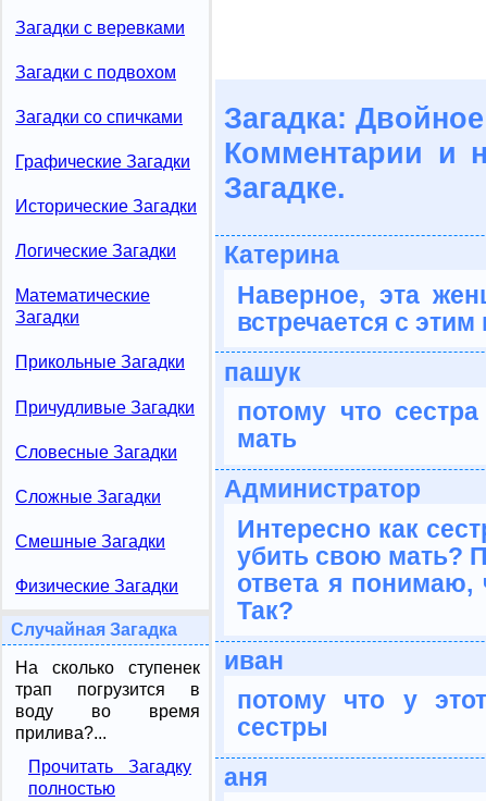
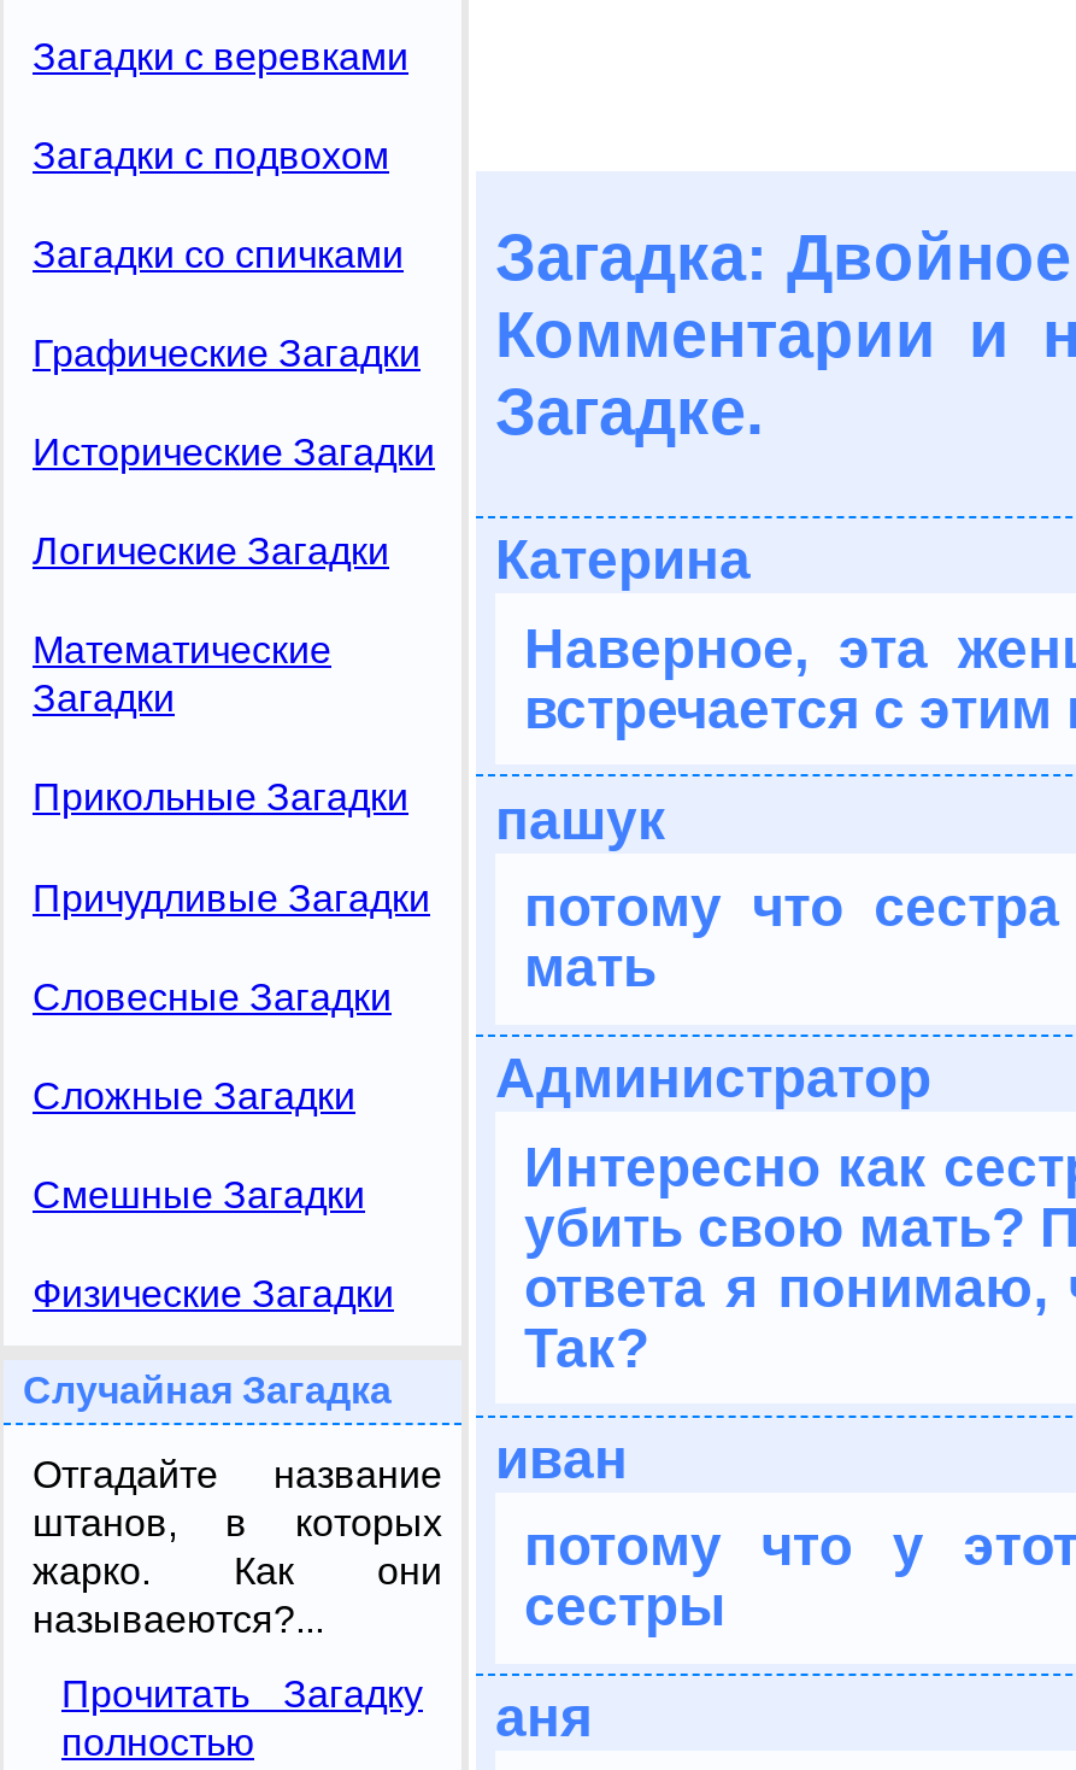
[15,658,200,742] На сколько ступенек | трап погрузится в | воду во время | прилива?... -> [33,1454,442,1640] Отгадайте название | штанов, в которых | жарко. Как они | называеются?...

